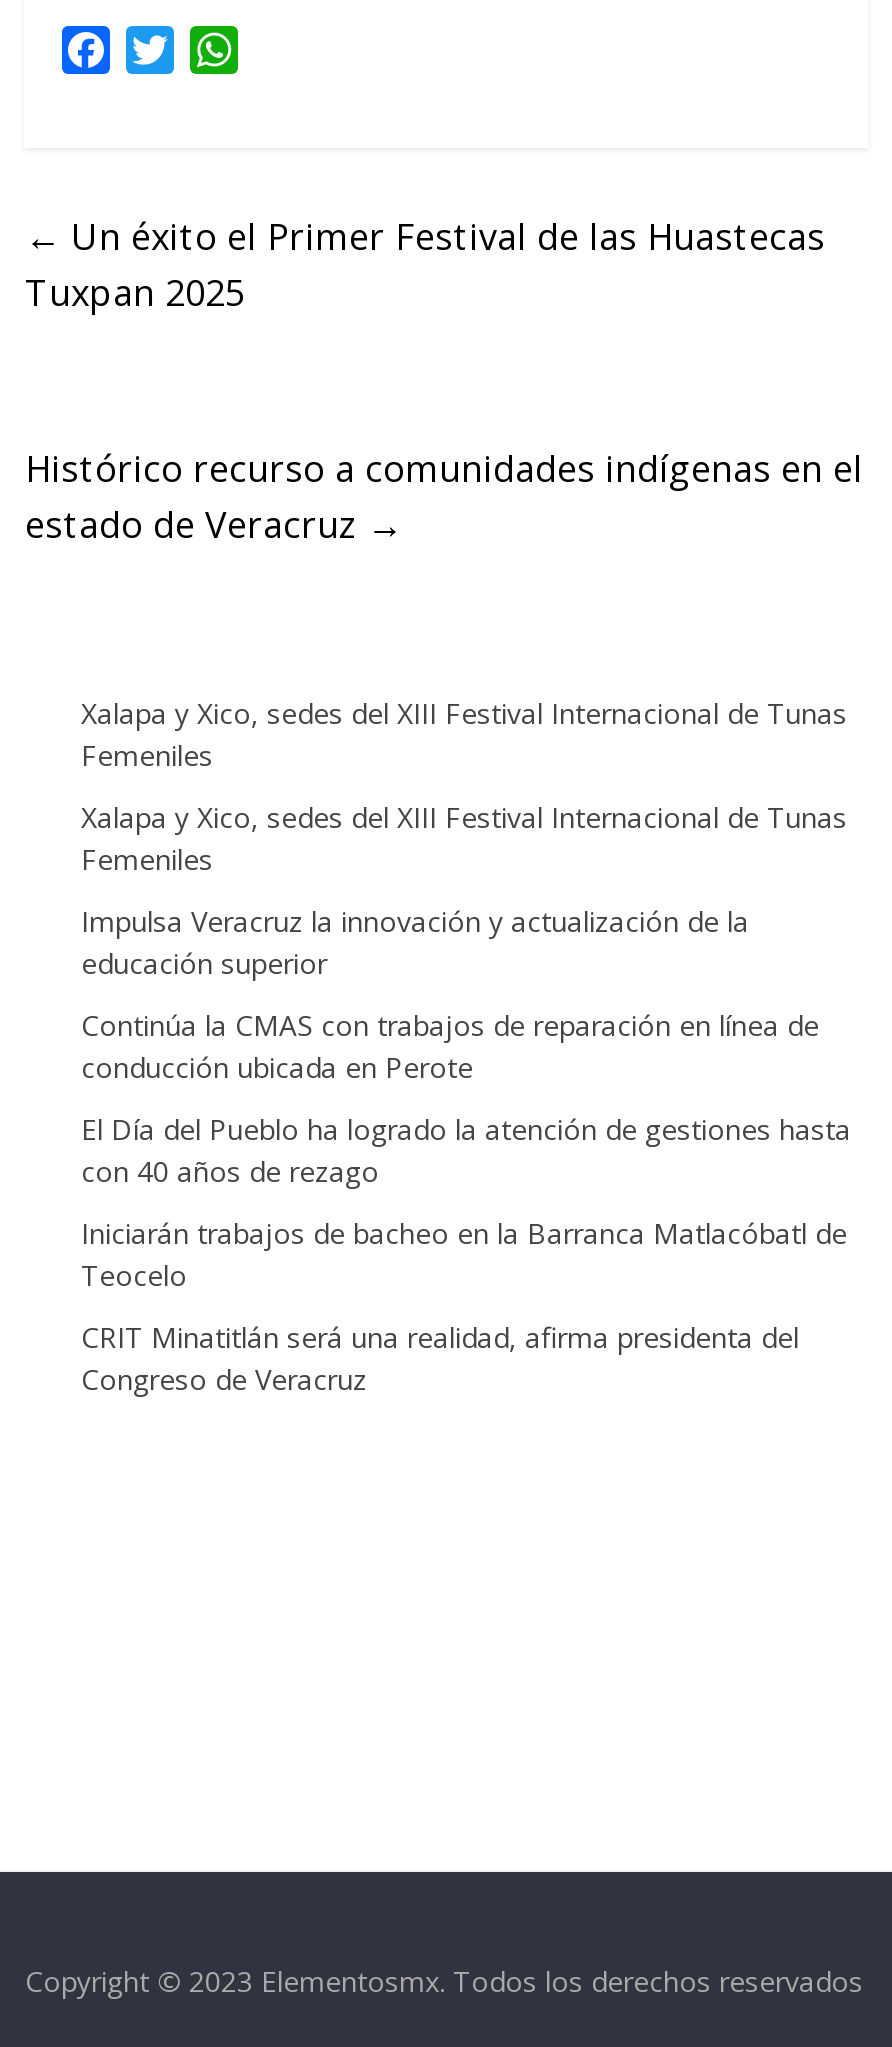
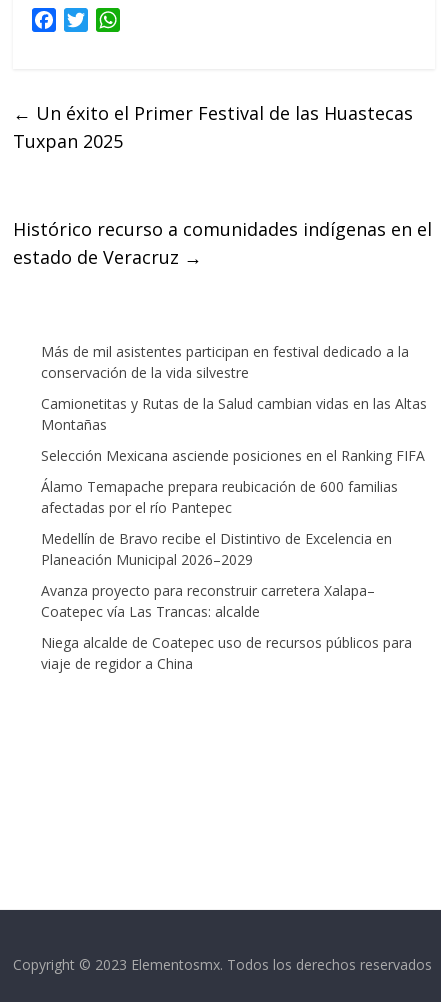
[81,693,847,773] Xalapa y Xico, sedes del XIII Festival Internacional de Tunas | Femeniles -> [41,342,409,382] Más de mil asistentes participan en festival dedicado a la | conservación de la vida silvestre
[81,797,847,877] Xalapa y Xico, sedes del XIII Festival Internacional de Tunas | Femeniles -> [41,394,427,434] Camionetitas y Rutas de la Salud cambian vidas en las Altas | Montañas
[81,901,749,981] Impulsa Veracruz la innovación y actualización de la | educación superior -> [41,446,425,465] Selección Mexicana asciende posiciones en el Ranking FIFA
[81,1005,819,1085] Continúa la CMAS con trabajos de reparación en línea de | conducción ubicada en Perote -> [41,477,398,517] Álamo Temapache prepara reubicación de 600 familias | afectadas por el río Pantepec
[81,1109,851,1189] El Día del Pueblo ha logrado la atención de gestiones hasta | con 40 años de rezago -> [41,529,392,569] Medellín de Bravo recibe el Distintivo de Excelencia en | Planeación Municipal 2026–2029
[81,1213,847,1293] Iniciarán trabajos de bacheo en la Barranca Matlacóbatl de | Teocelo -> [41,581,375,621] Avanza proyecto para reconstruir carretera Xalapa– | Coatepec vía Las Trancas: alcalde
[81,1317,799,1397] CRIT Minatitlán será una realidad, afirma presidenta del | Congreso de Veracruz -> [41,633,412,673] Niega alcalde de Coatepec uso de recursos públicos para | viaje de regidor a China

